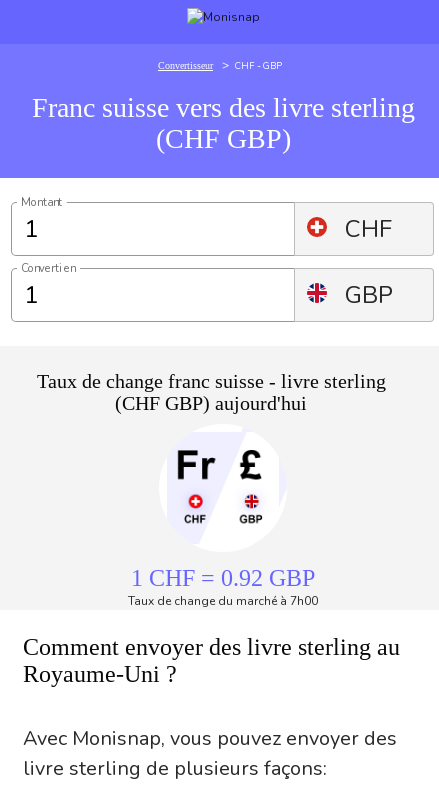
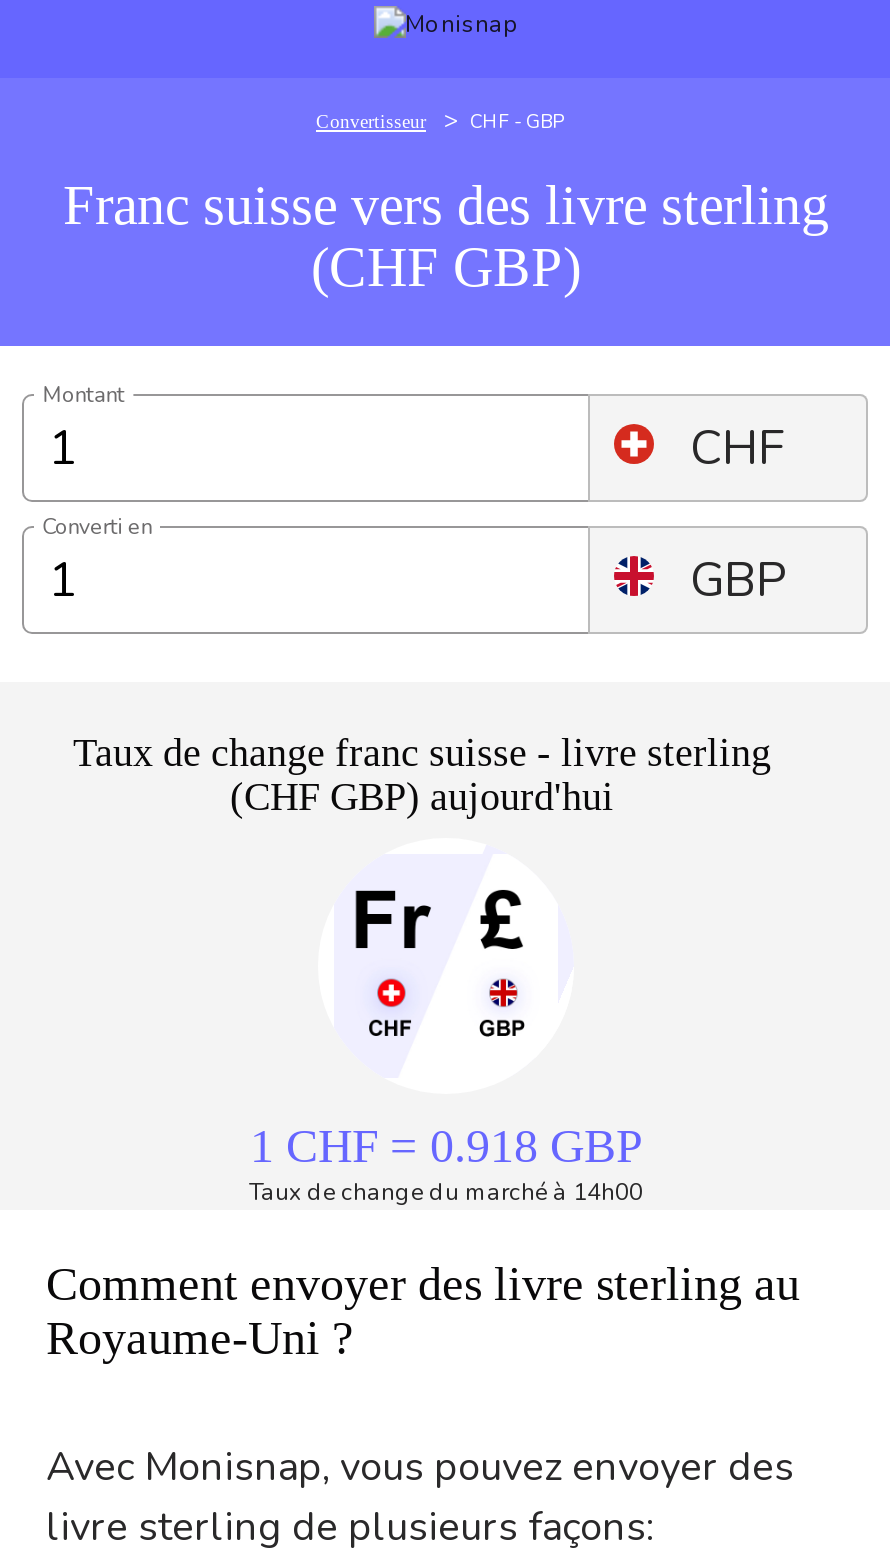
[131,565,315,591] 1 CHF = 0.92 GBP -> [250,1120,642,1172] 1 CHF = 0.918 GBP
[128,593,318,609] Taux de change du marché à 7h00 -> [249,1176,643,1208] Taux de change du marché à 14h00

